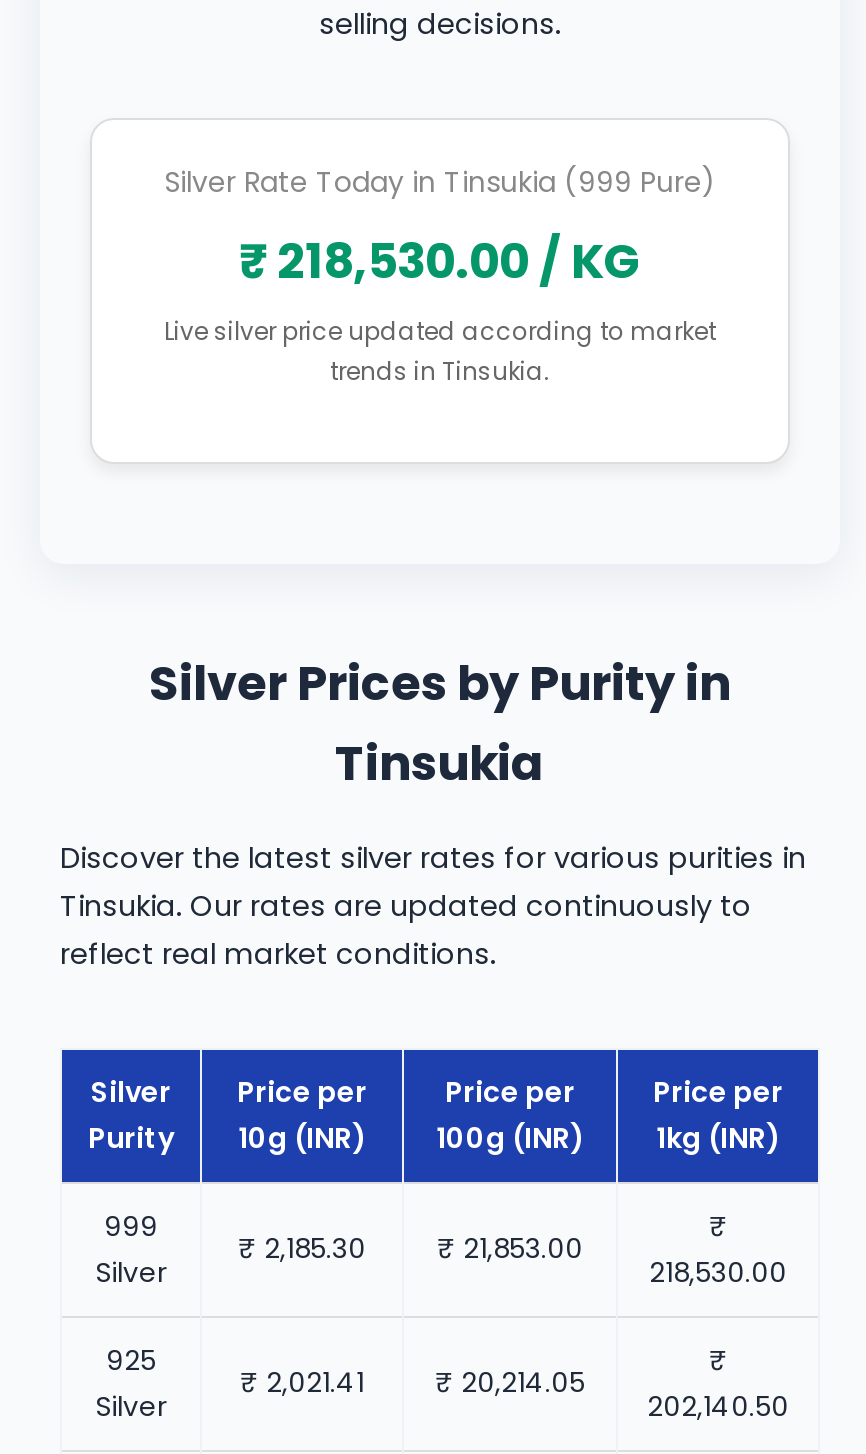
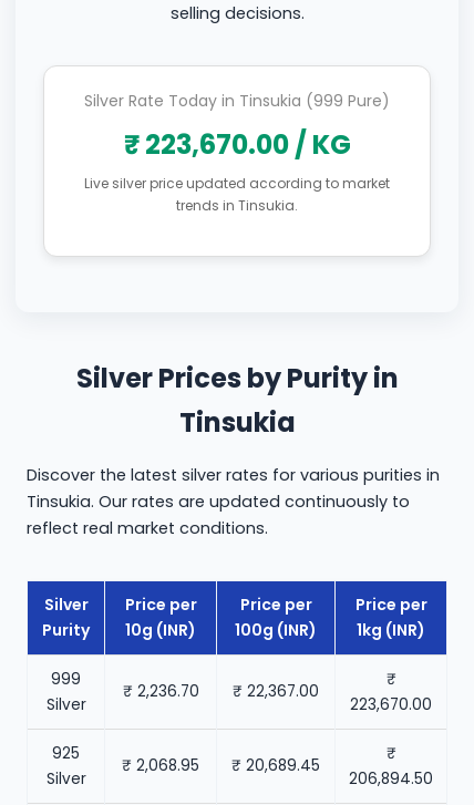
[239,228,641,294] ₹ 218,530.00 / KG -> [123,126,351,163] ₹ 223,670.00 / KG
[238,1230,366,1268] ₹ 2,185.30 -> [122,681,199,702] ₹ 2,236.70
[437,1230,583,1268] ₹ 21,853.00 -> [233,681,319,702] ₹ 22,367.00
[649,1254,787,1292] 218,530.00 -> [350,694,432,715] 223,670.00
[240,1364,364,1402] ₹ 2,021.41 -> [122,755,199,776] ₹ 2,068.95
[435,1364,585,1402] ₹ 20,214.05 -> [231,755,320,776] ₹ 20,689.45
[647,1388,789,1426] 202,140.50 -> [349,768,433,789] 206,894.50

